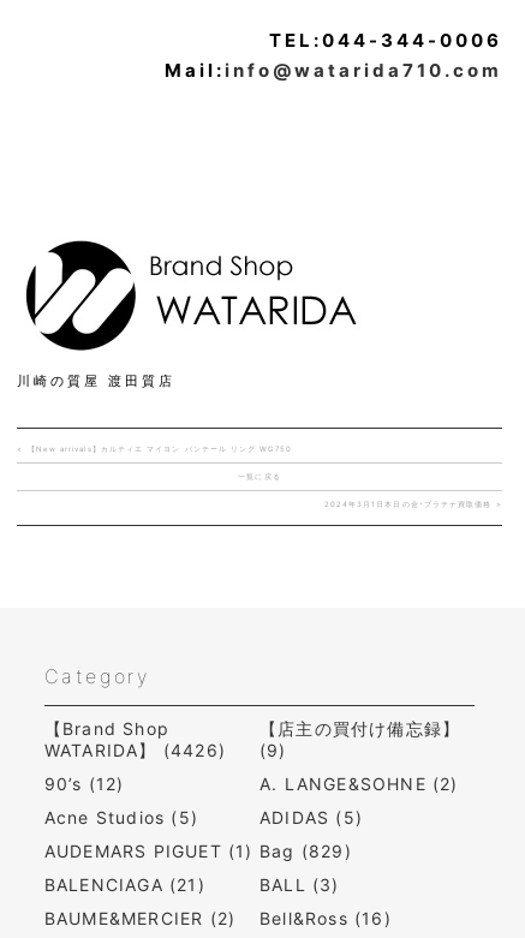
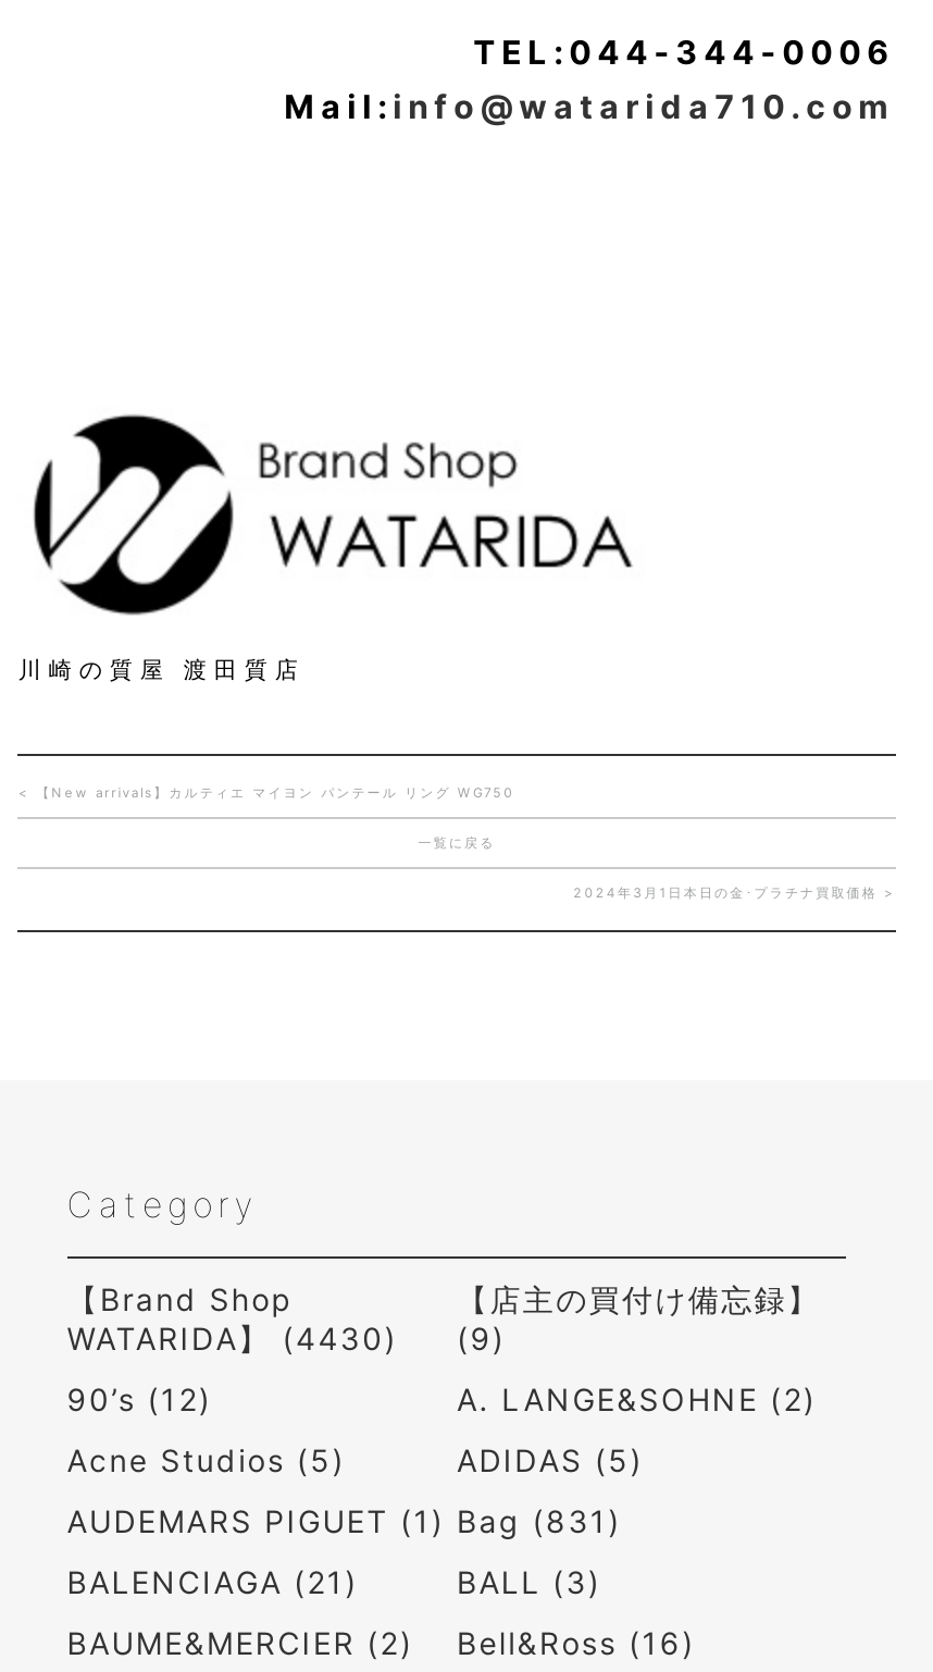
[44,740,287,761] WATARIDA】 (4426) (9) -> [67,1320,506,1357] WATARIDA】 (4430) (9)
[44,841,352,862] AUDEMARS PIGUET (1) Bag (829) -> [67,1503,622,1540] AUDEMARS PIGUET (1) Bag (831)

